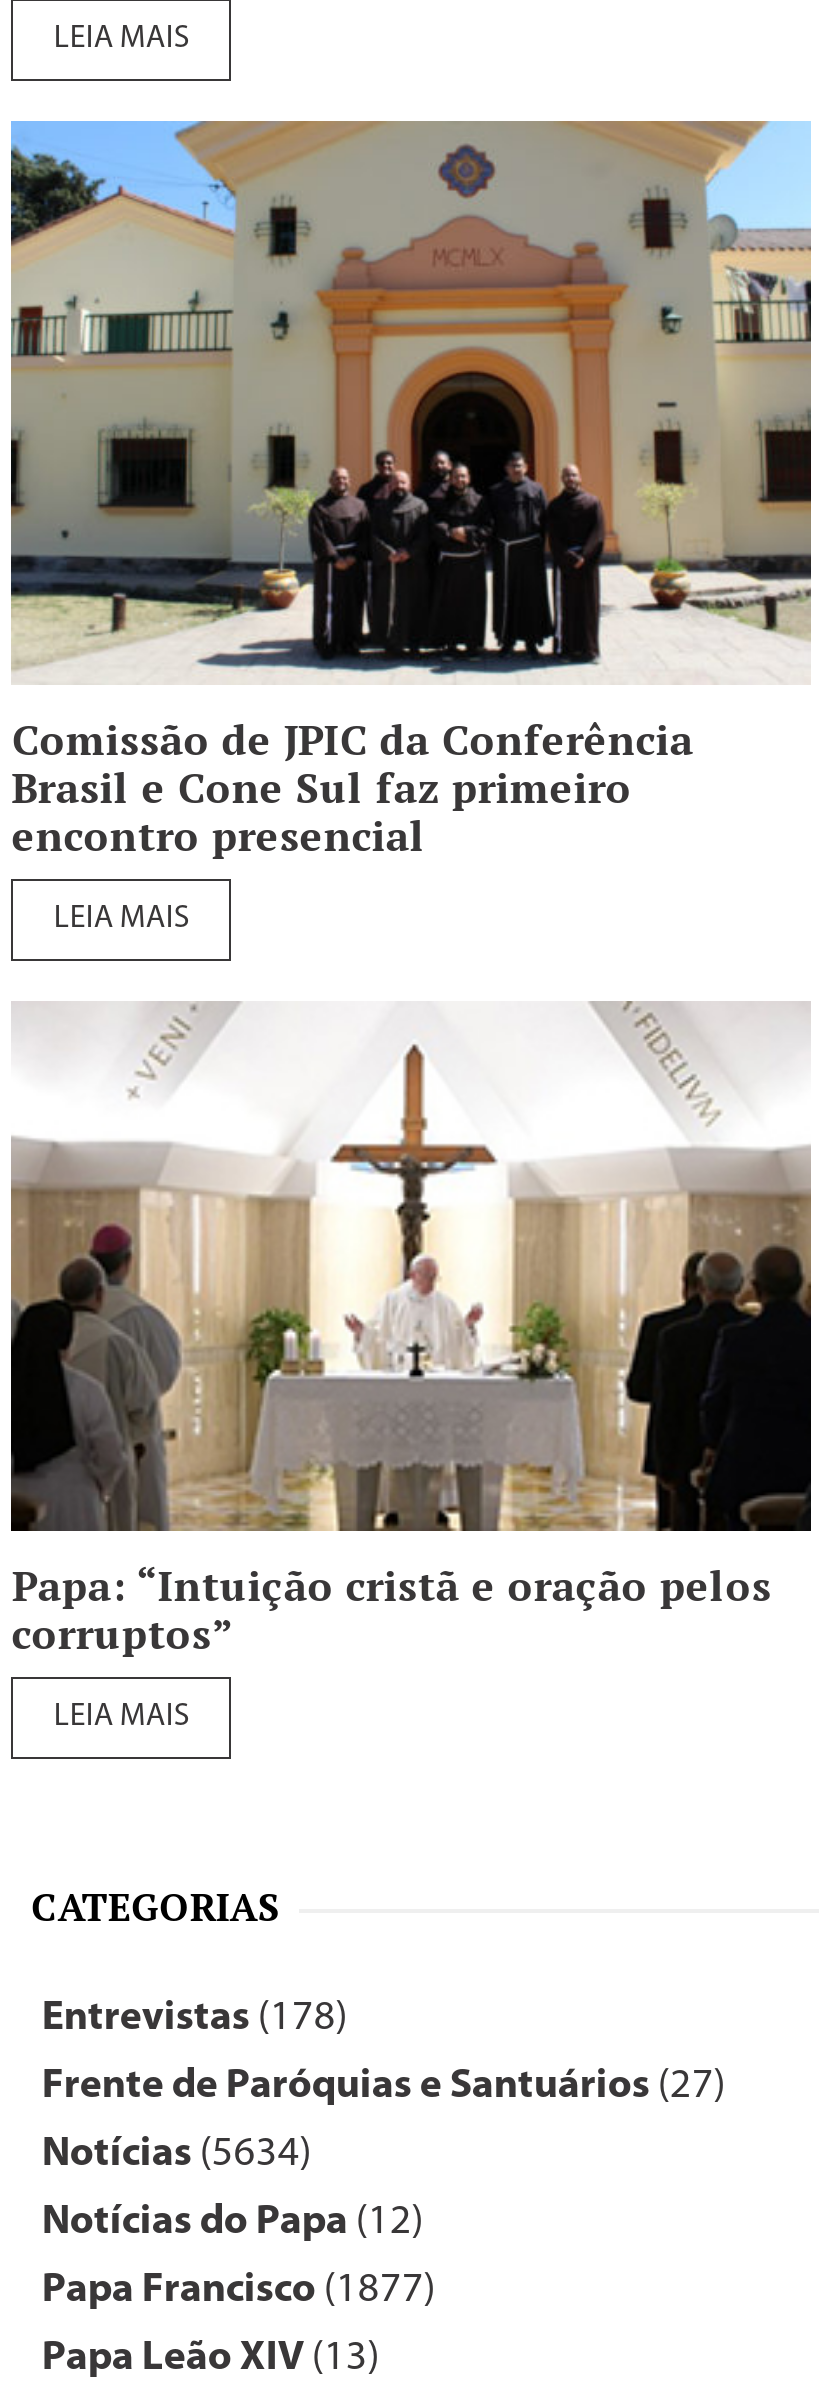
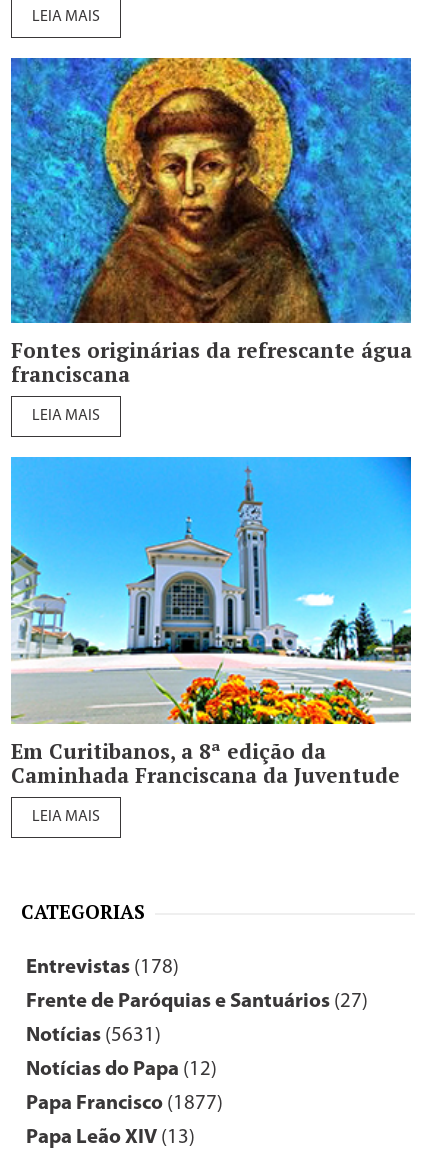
[9,120,813,863] [image] | Comissão de JPIC da Conferência | Brasil e Cone Sul faz primeiro | encontro presencial -> [10,57,412,388] [image] | Fontes originárias da refrescante água | franciscana
[9,1000,813,1662] [image] | Papa: “Intuição cristã e oração pelos | corruptos” -> [10,456,412,789] [image] | Em Curitibanos, a 8ª edição da | Caminhada Franciscana da Juventude
[42,2134,312,2176] Notícias (5634) -> [26,1025,161,1046] Notícias (5631)

